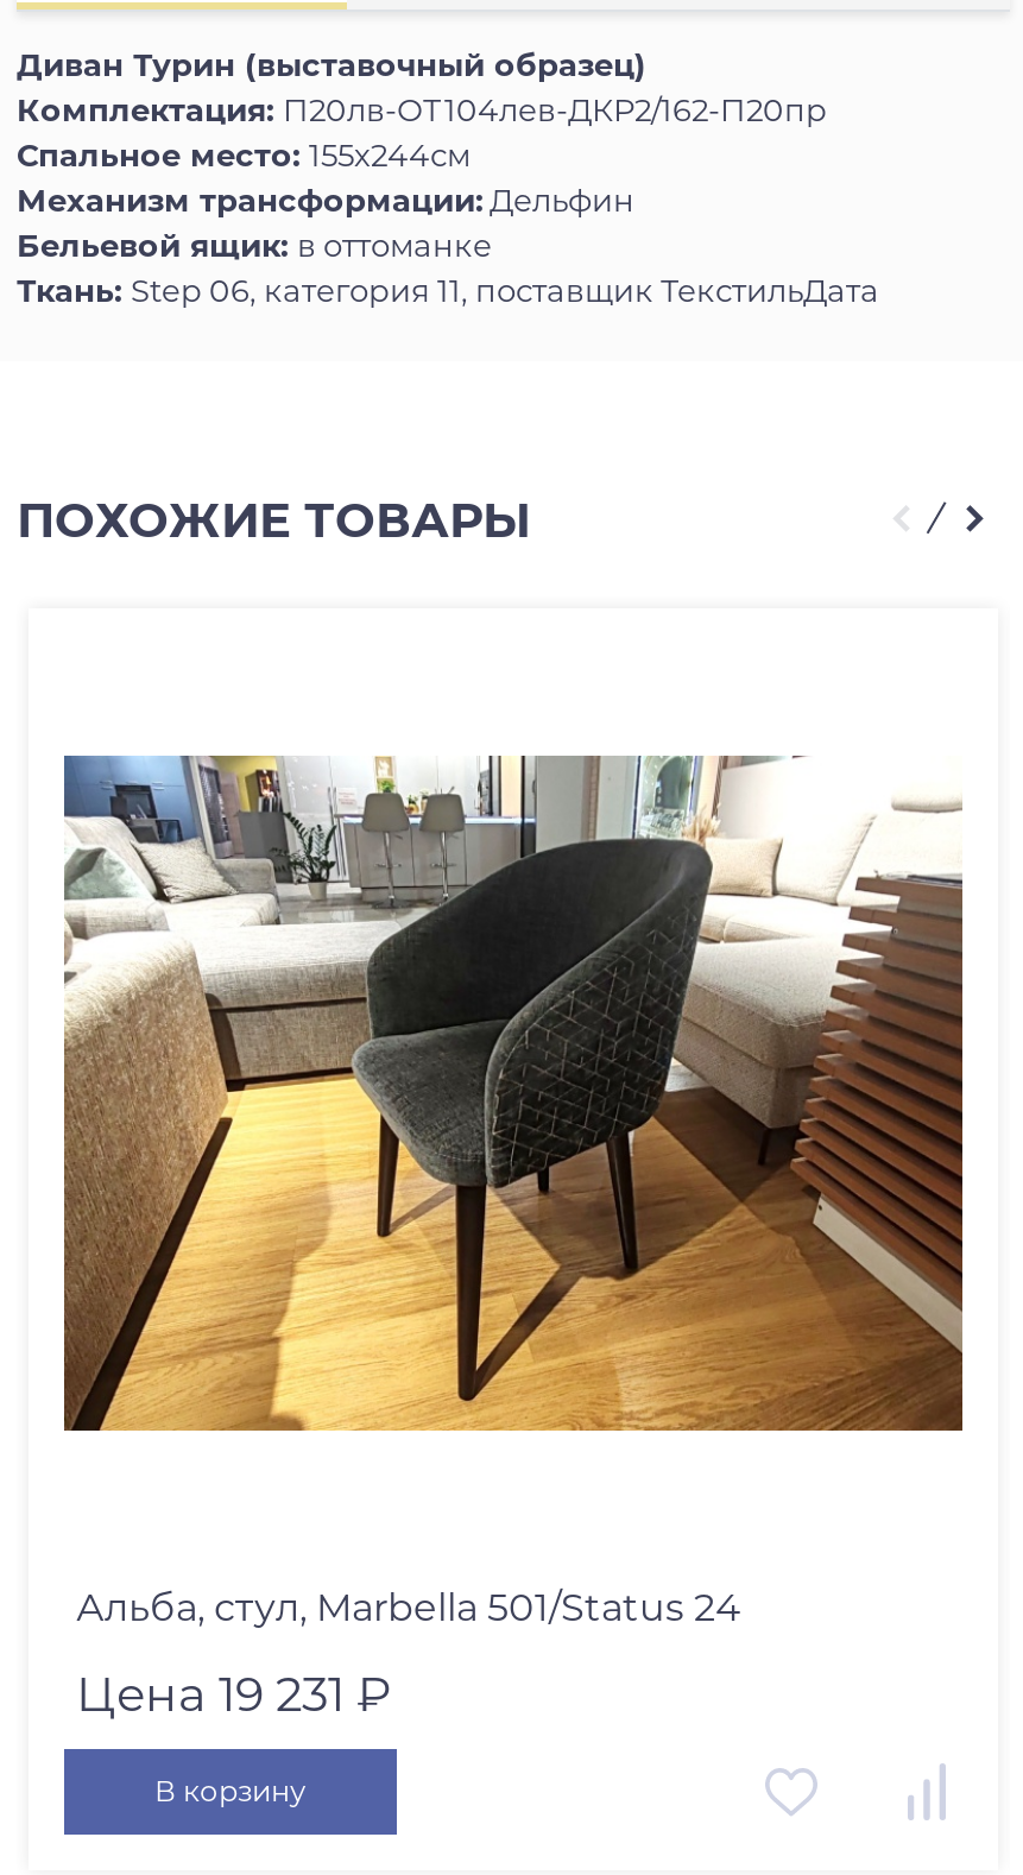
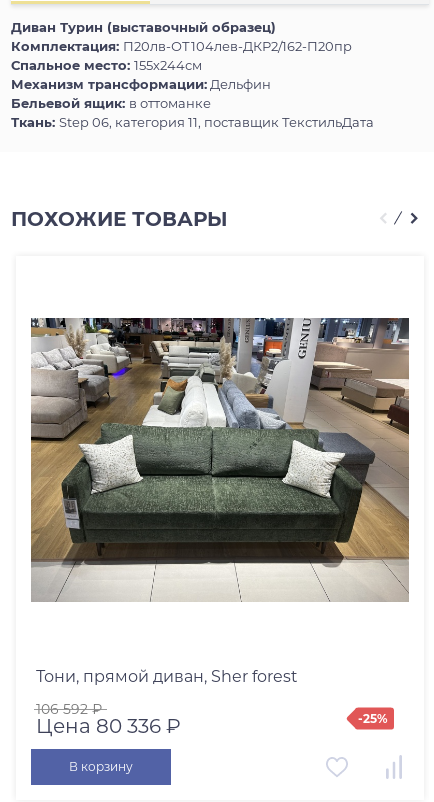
[64,753,965,1433] [image] -> [30,317,410,602] [image]
[76,1585,741,1630] Альба, стул, Marbella 501/Status 24 -> [36,667,298,686] Тони, прямой диван, Sher forest
[76,1666,392,1723] Цена 19 231 ₽ -> [36,700,388,738] 106 592 ₽ | Цена 80 336 ₽ | -25%

